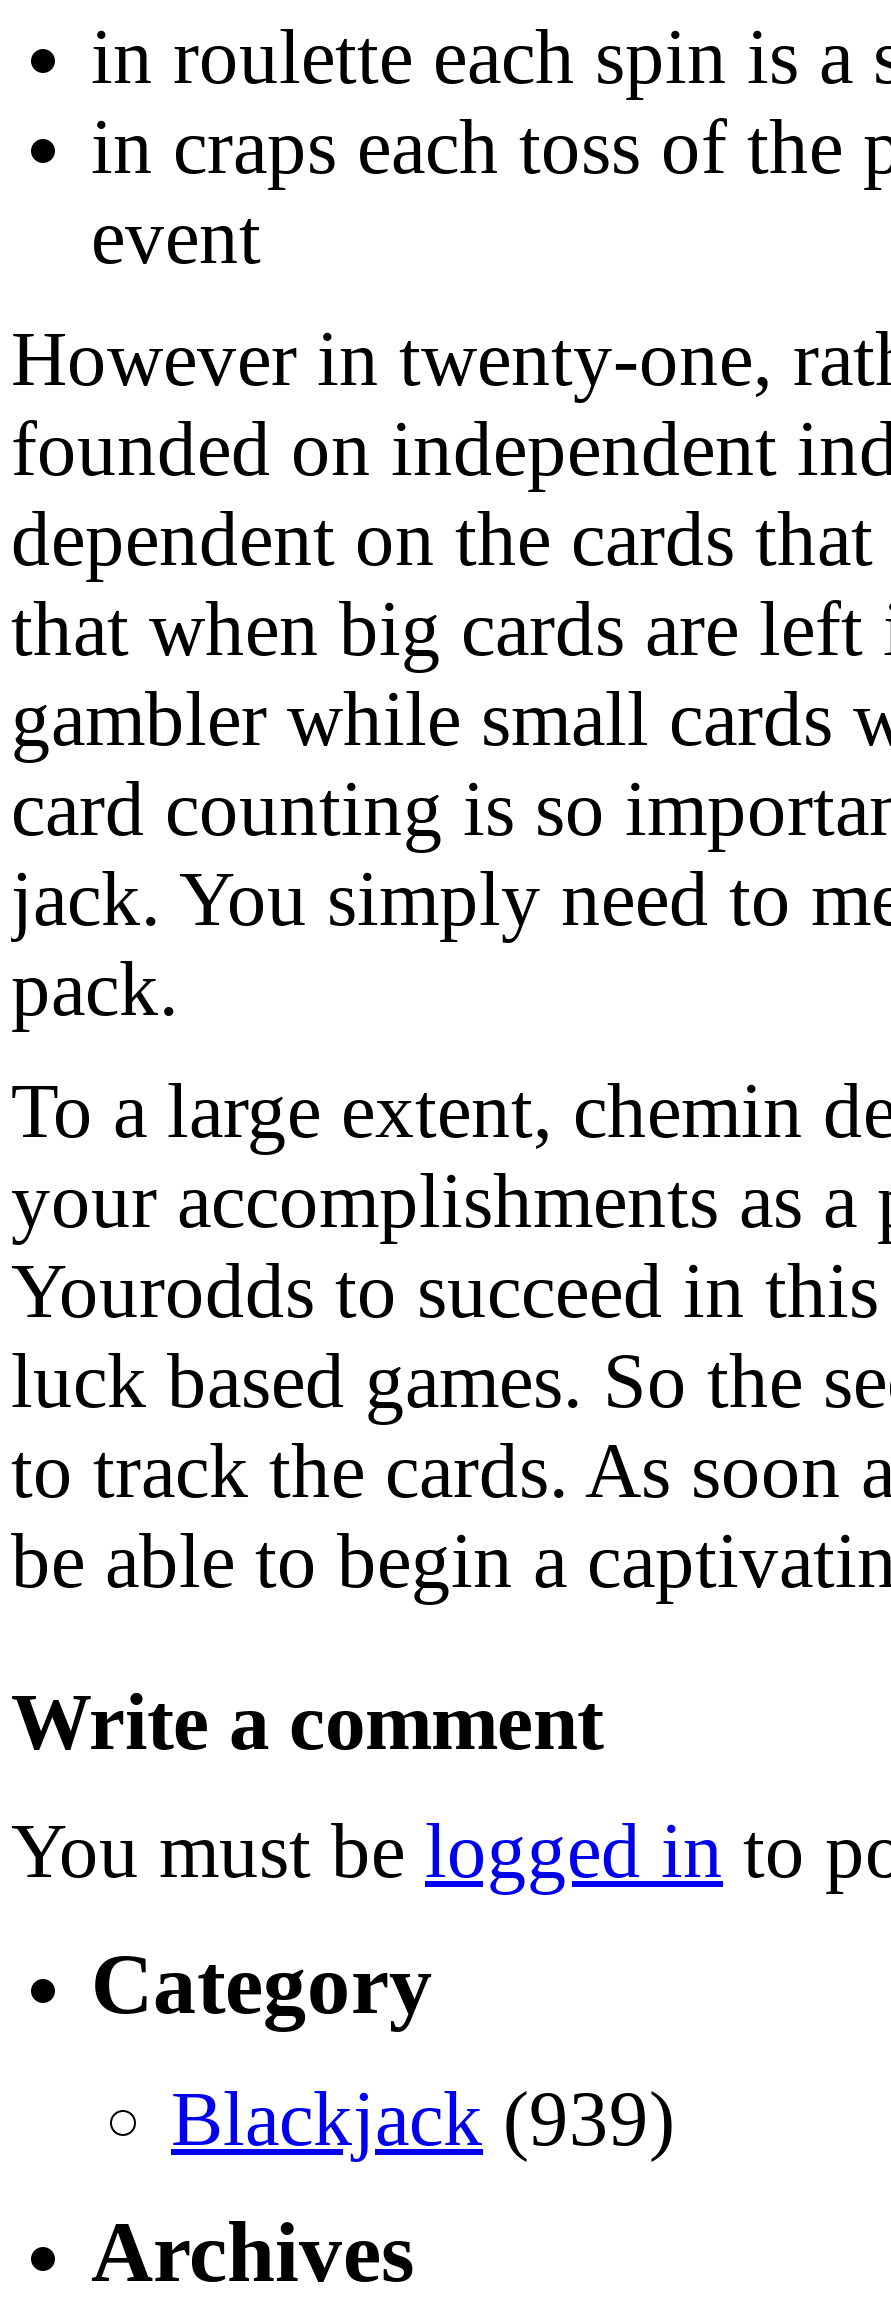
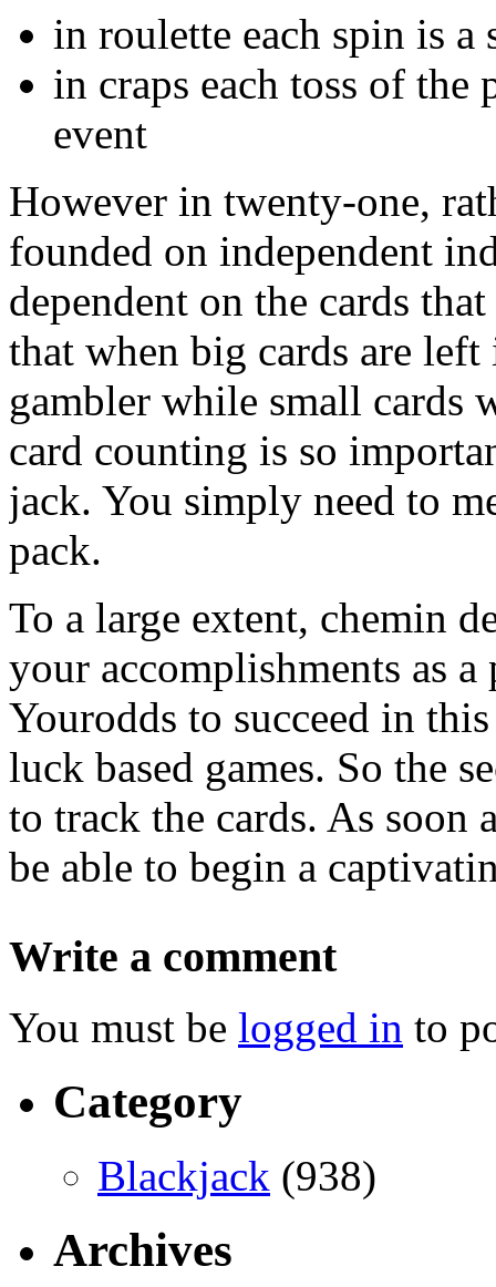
[171,2076,675,2162] Blackjack (939) -> [97,1152,376,1200] Blackjack (938)

